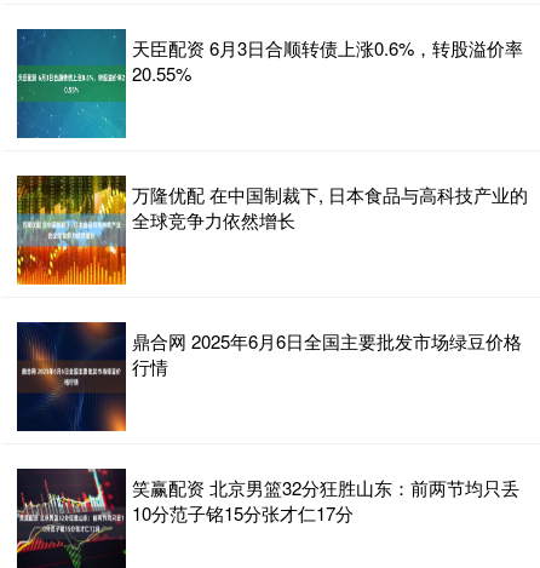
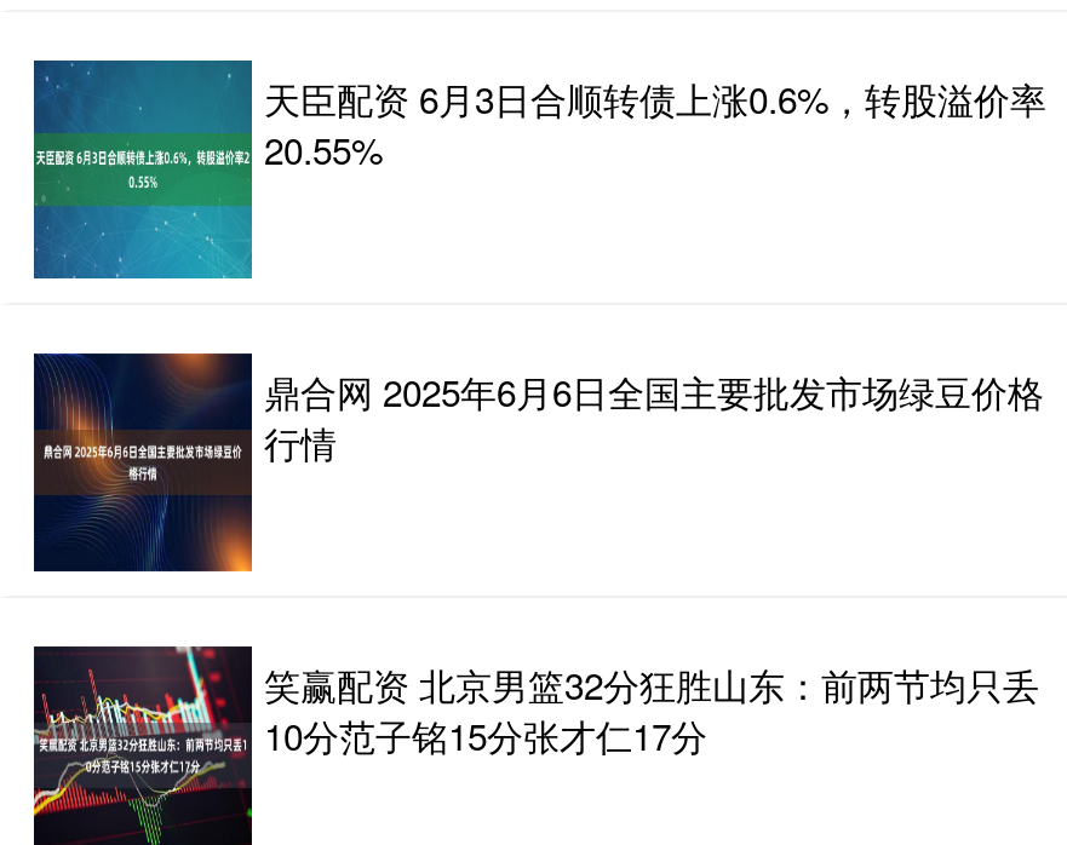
[16,174,528,286] [image] | 万隆优配 在中国制裁下, 日本食品与高科技产业的 | 全球竞争力依然增长 -> none

